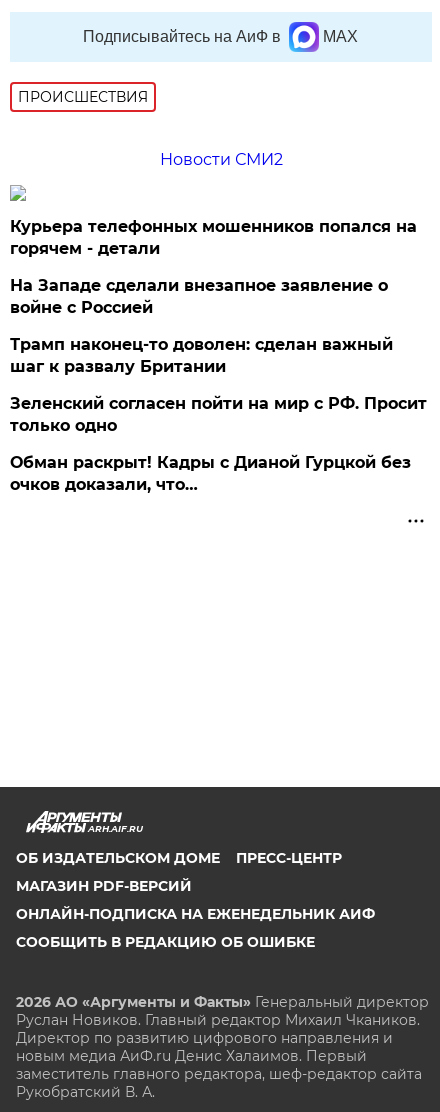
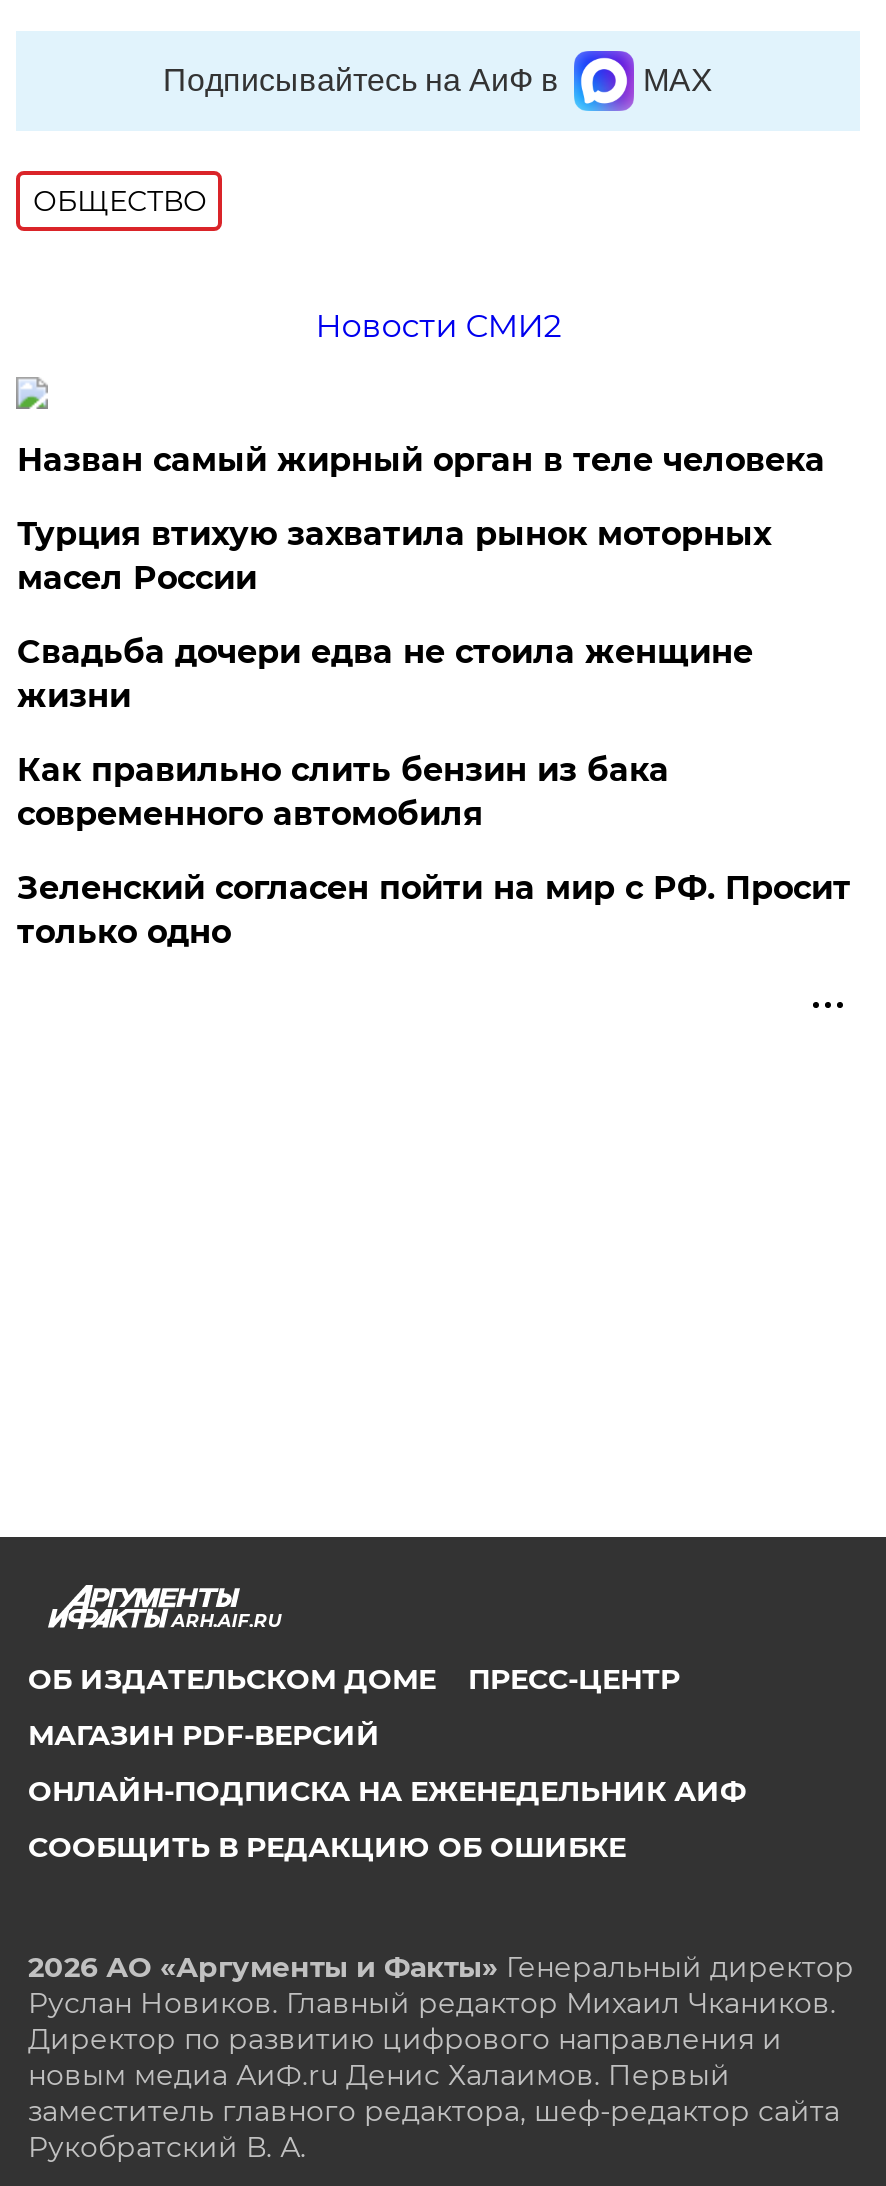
[18,88,148,106] ПРОИСШЕСТВИЯ -> [33,183,207,219] ОБЩЕСТВО
[10,217,417,376] Курьера телефонных мошенников попался на | горячем - детали | На Западе сделали внезапное заявление о | войне с Россией | Трамп наконец-то доволен: сделан важный | шаг к развалу Британии -> [17,441,825,833] Назван самый жирный орган в теле человека | Турция втихую захватила рынок моторных | масел России | Свадьба дочери едва не стоила женщине | жизни | Как правильно слить бензин из бака | современного автомобиля
moved [10,394,427,435] -> [17,869,851,951]: Зеленский согласен пойти на мир с РФ. Просит | только одно
[10,453,411,494] Обман раскрыт! Кадры с Дианой Гурцкой без | очков доказали, что… -> none

